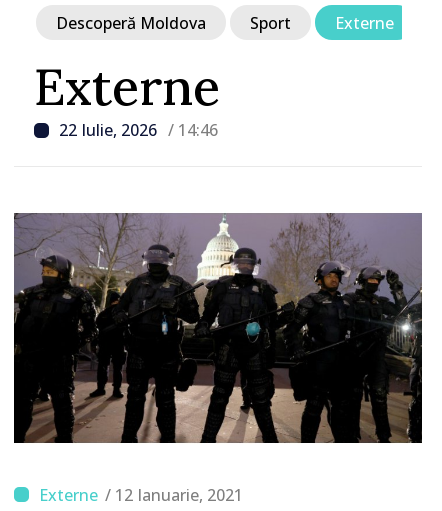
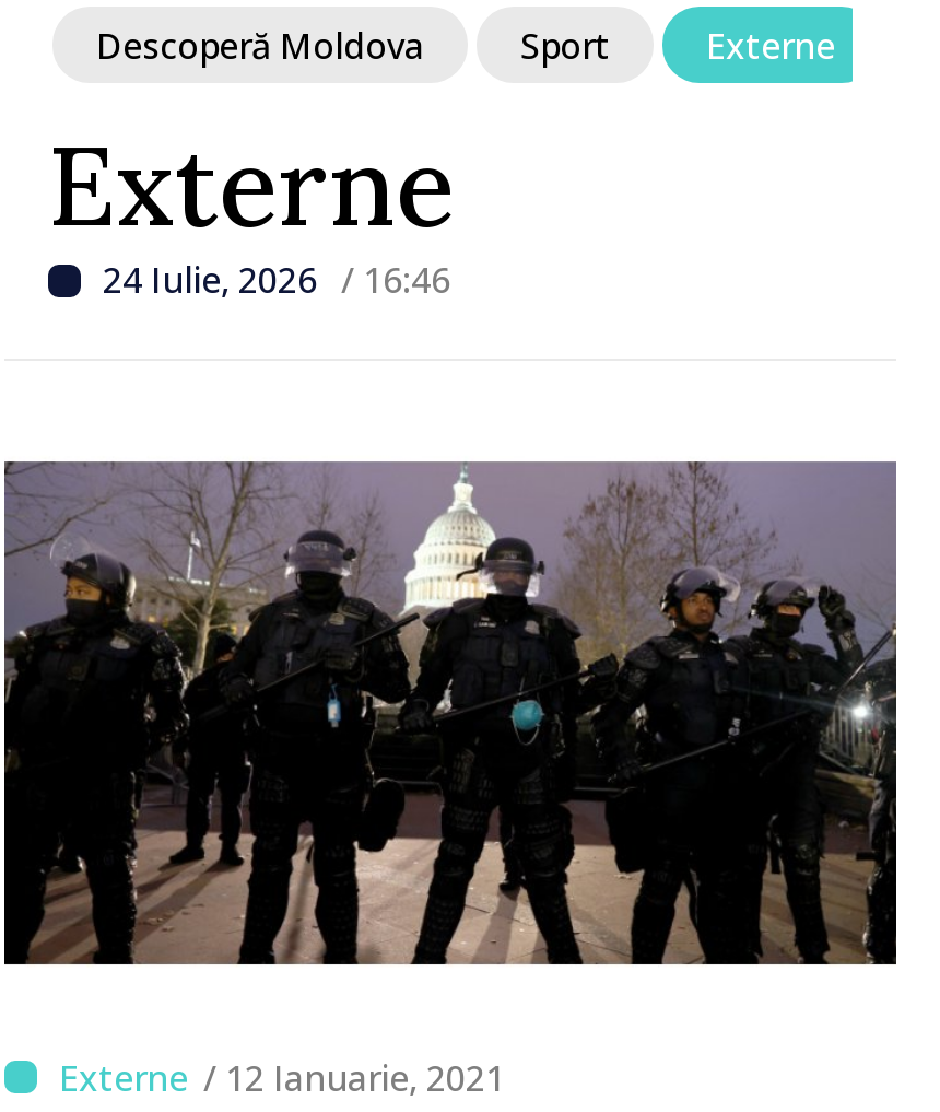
[59,119,218,141] 22 Iulie, 2026 / 14:46 -> [103,256,450,304] 24 Iulie, 2026 / 16:46

